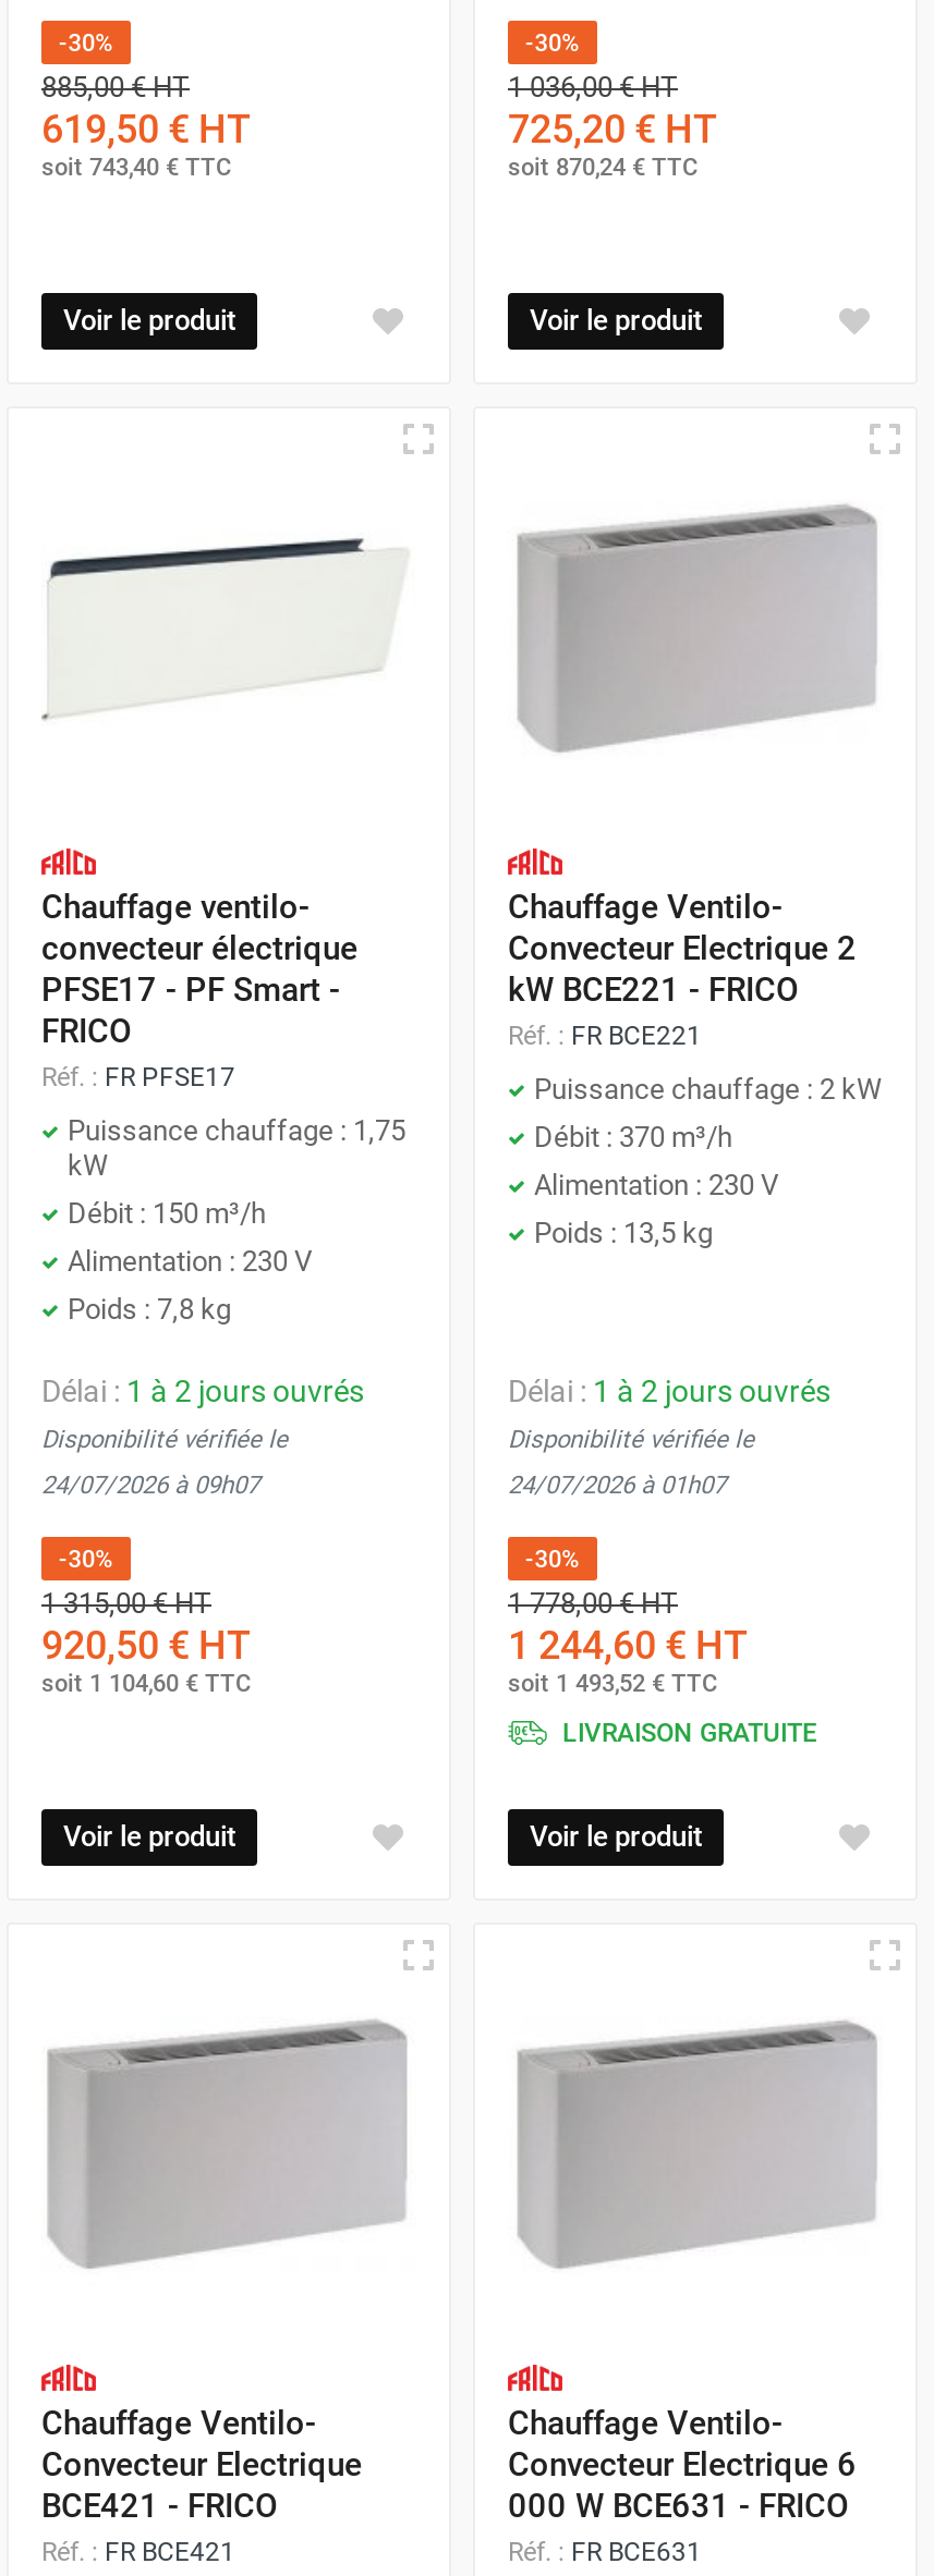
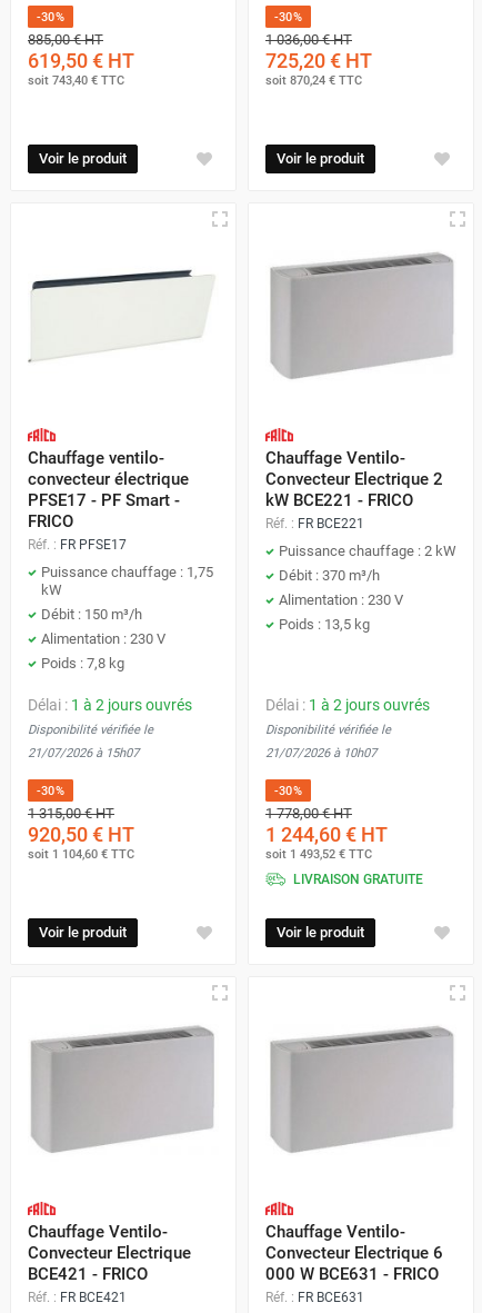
[41,1470,259,1499] 24/07/2026 à 09h07 -> [28,745,139,760] 21/07/2026 à 15h07
[508,1470,726,1499] 24/07/2026 à 01h07 -> [265,745,376,760] 21/07/2026 à 10h07

